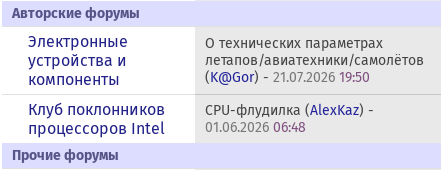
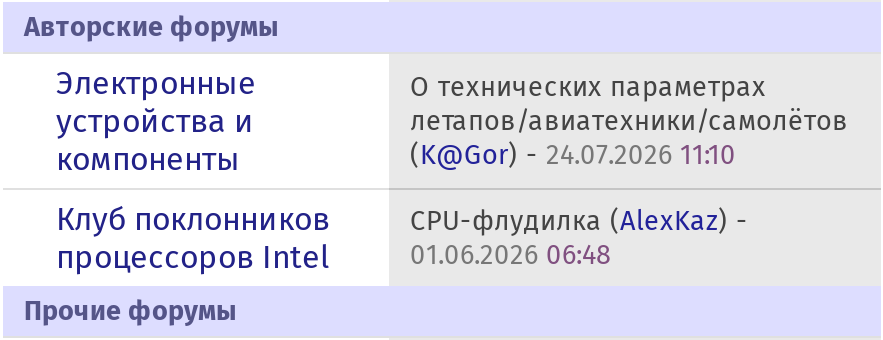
[205,69,370,86] (K@Gor) - 21.07.2026 19:50 -> [410,138,736,172] (K@Gor) - 24.07.2026 11:10

